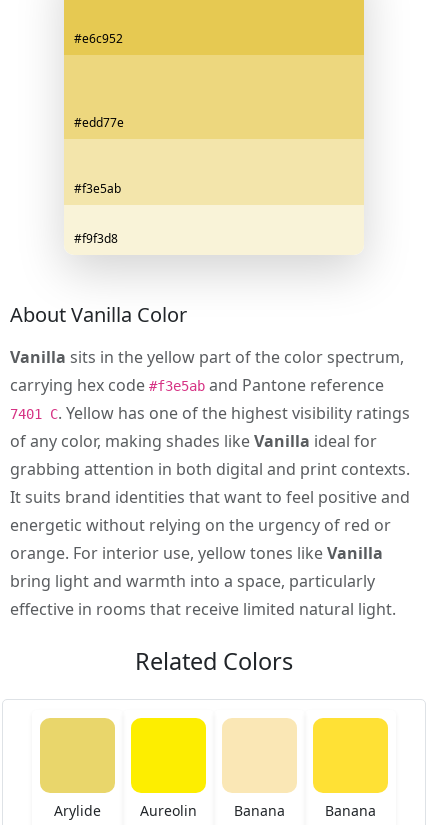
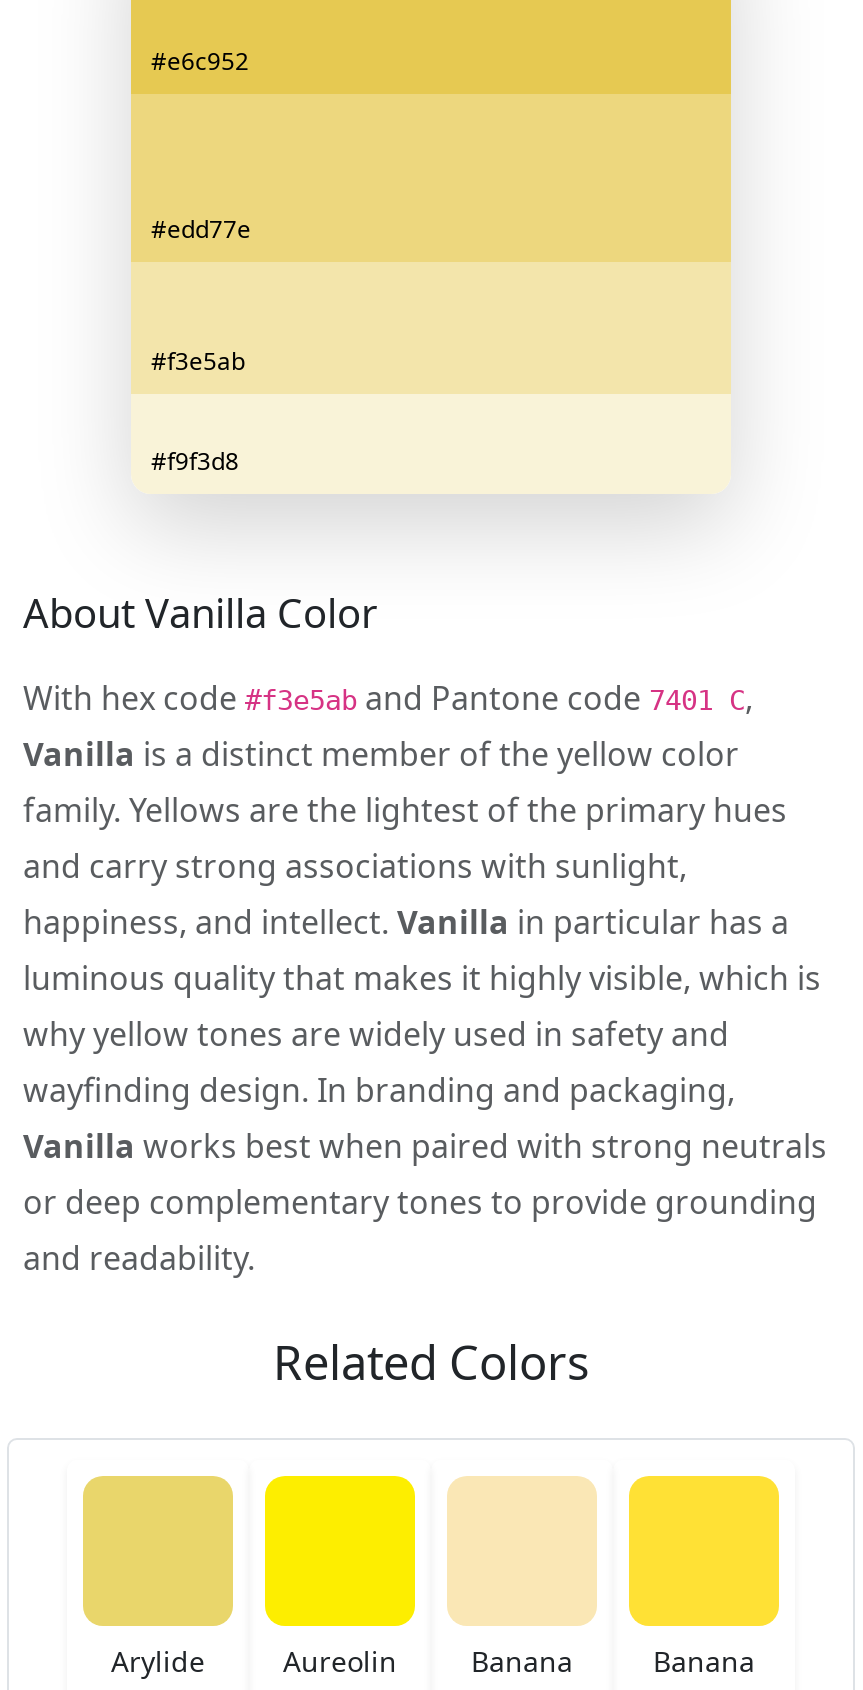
[10,346,410,620] Vanilla sits in the yellow part of the color spectrum, | carrying hex code #f3e5ab and Pantone reference | 7401 C. Yellow has one of the highest visibility ratings | of any color, making shades like Vanilla ideal for | grabbing attention in both digital and print contexts. | It suits brand identities that want to feel positive and | energetic without relying on the urgency of red or | orange. For interior use, yellow tones like Vanilla | bring light and warmth into a space, particularly | effective in rooms that receive limited natural light. -> [23,677,827,1281] With hex code #f3e5ab and Pantone code 7401 C, | Vanilla is a distinct member of the yellow color | family. Yellows are the lightest of the primary hues | and carry strong associations with sunlight, | happiness, and intellect. Vanilla in particular has a | luminous quality that makes it highly visible, which is | why yellow tones are widely used in safety and | wayfinding design. In branding and packaging, | Vanilla works best when paired with strong neutrals | or deep complementary tones to provide grounding | and readability.

